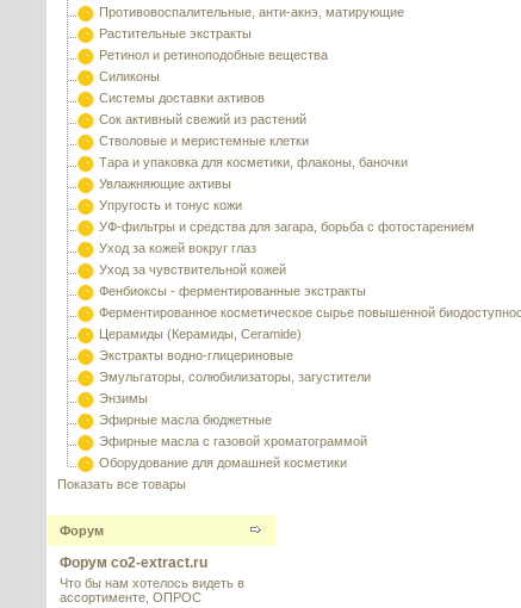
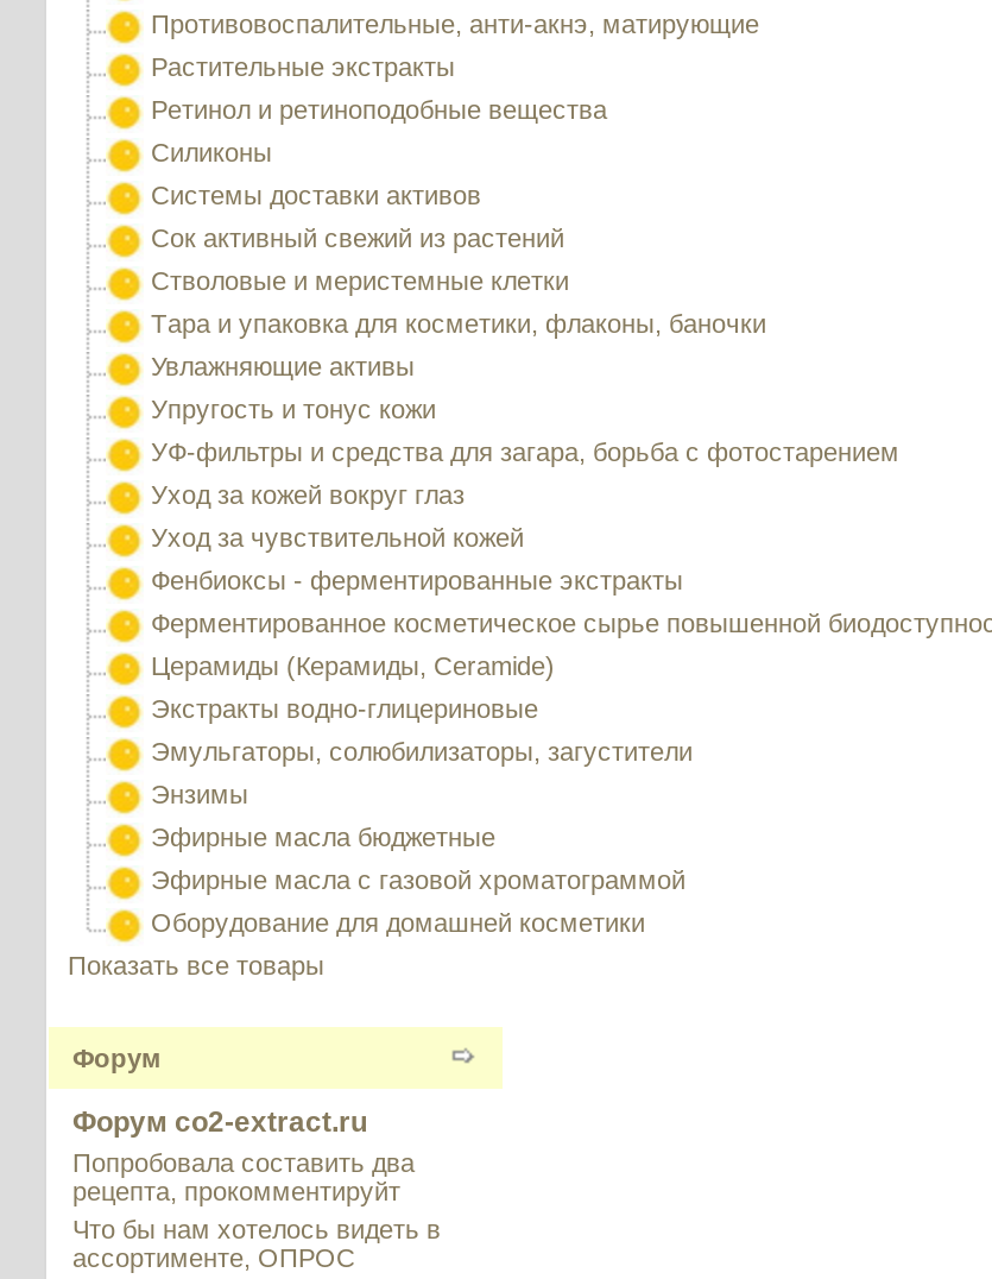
none -> [72,1148,415,1205] Попробовала составить два | рецепта, прокомментируйт

